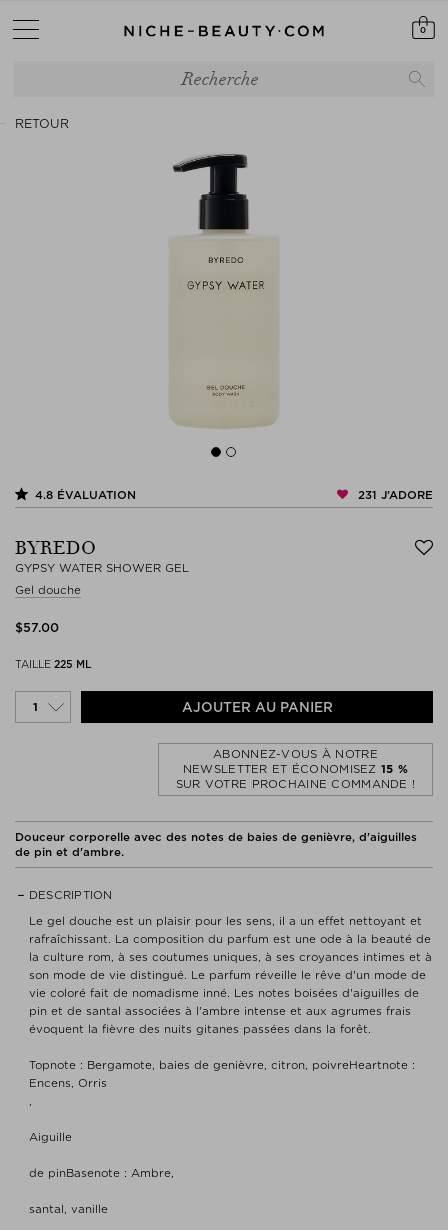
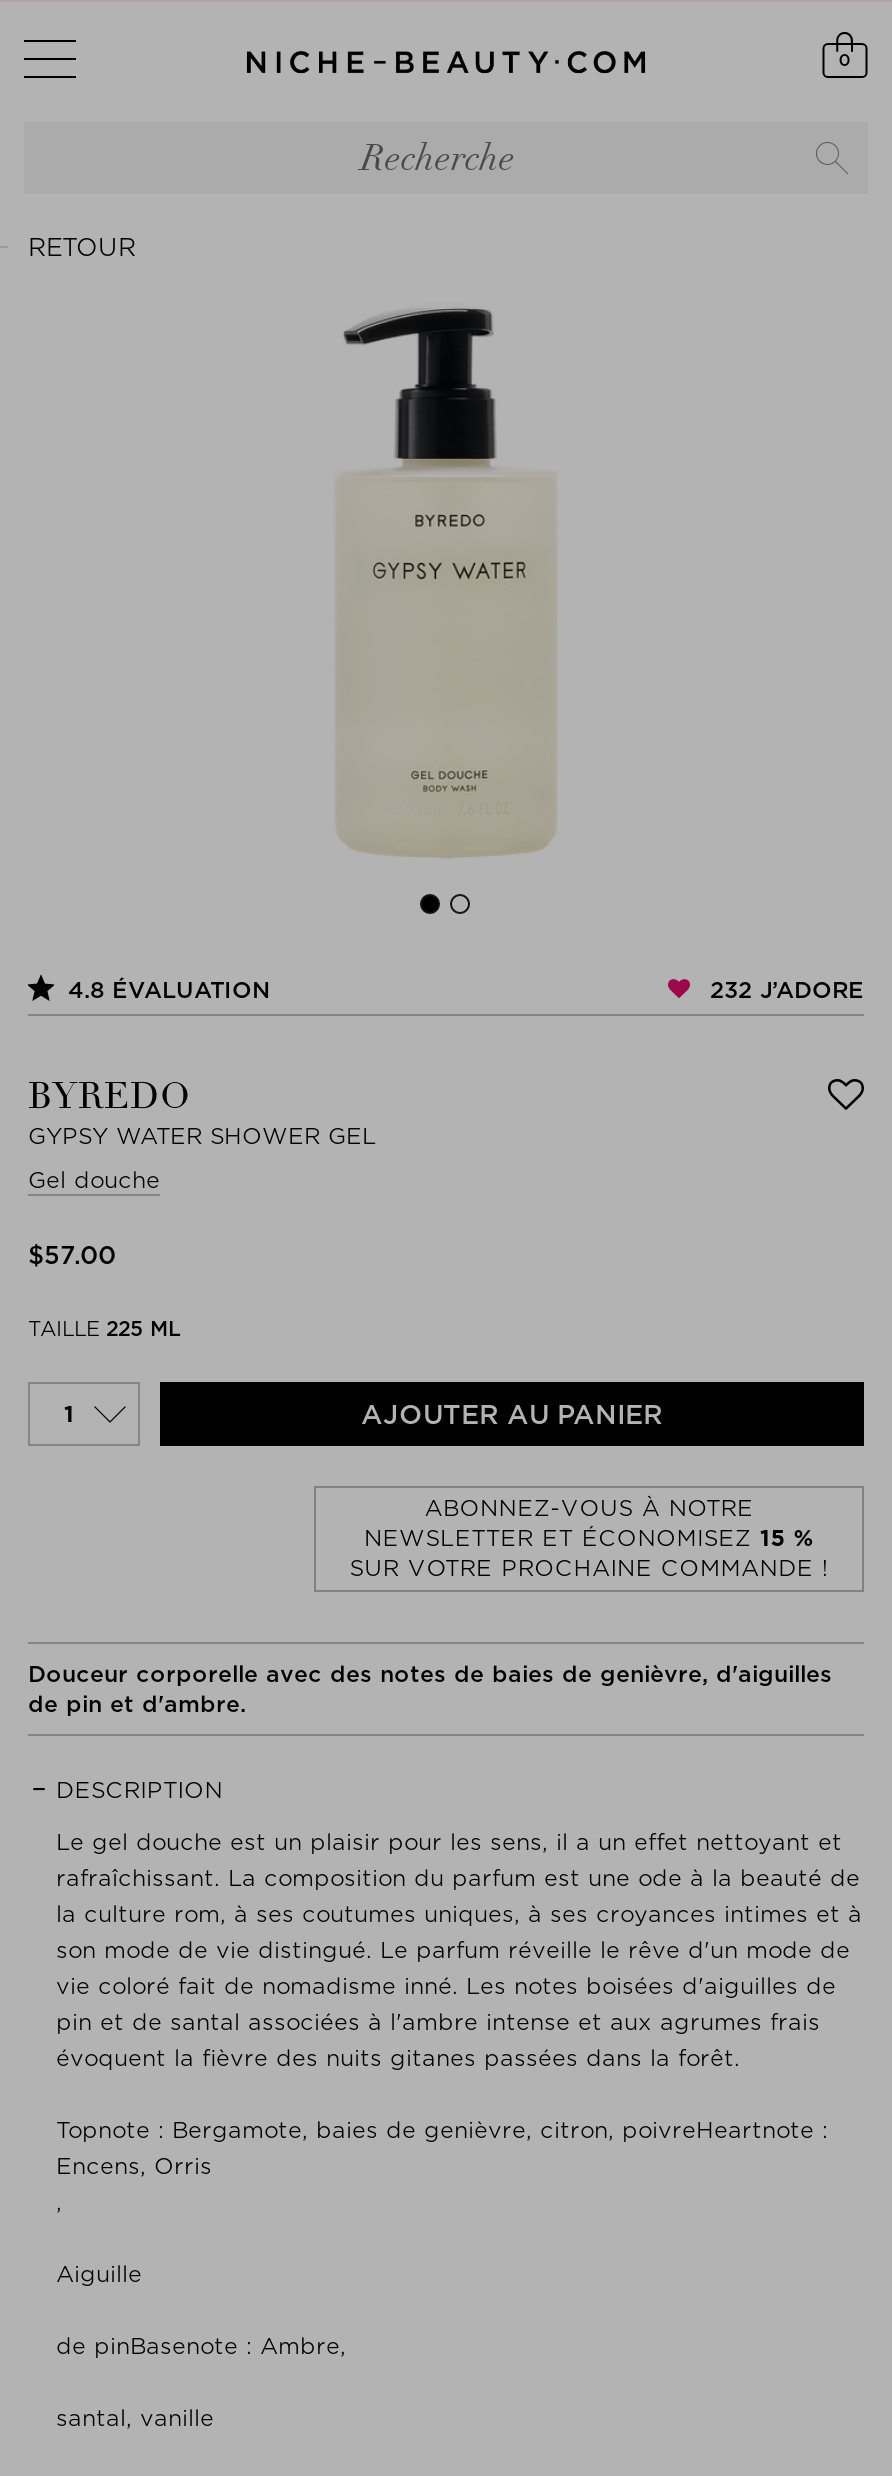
[358,488,433,502] 231 J’ADORE -> [710,976,864,1004] 232 J’ADORE

